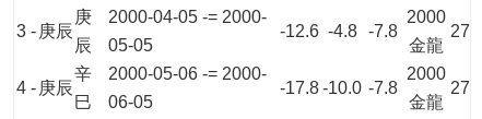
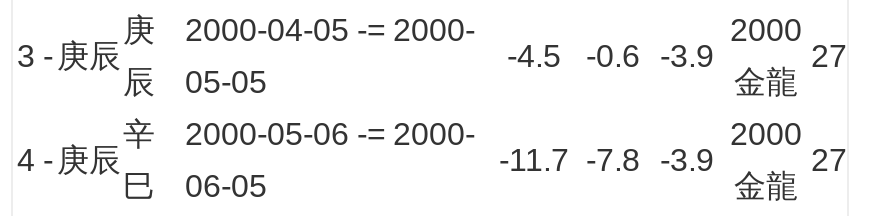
[279,22,397,40] -12.6 -4.8 -7.8 -> [507,39,714,73] -4.5 | -0.6 -3.9
[279,79,397,97] -17.8 -10.0 -7.8 -> [499,143,714,177] -11.7 -7.8 -3.9

